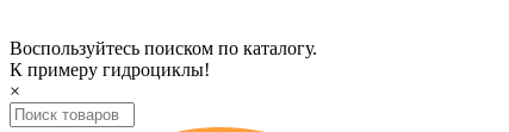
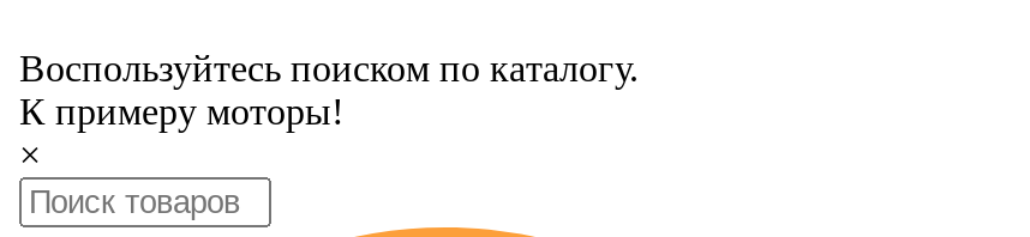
[10,60,210,80] К примеру гидроциклы! -> [19,91,343,132] К примеру моторы!

